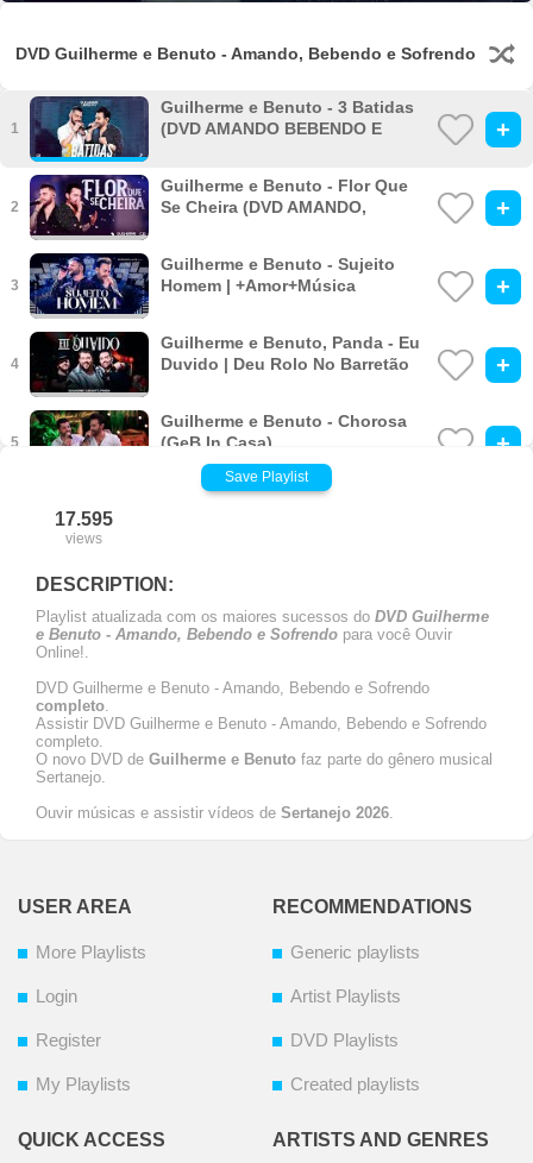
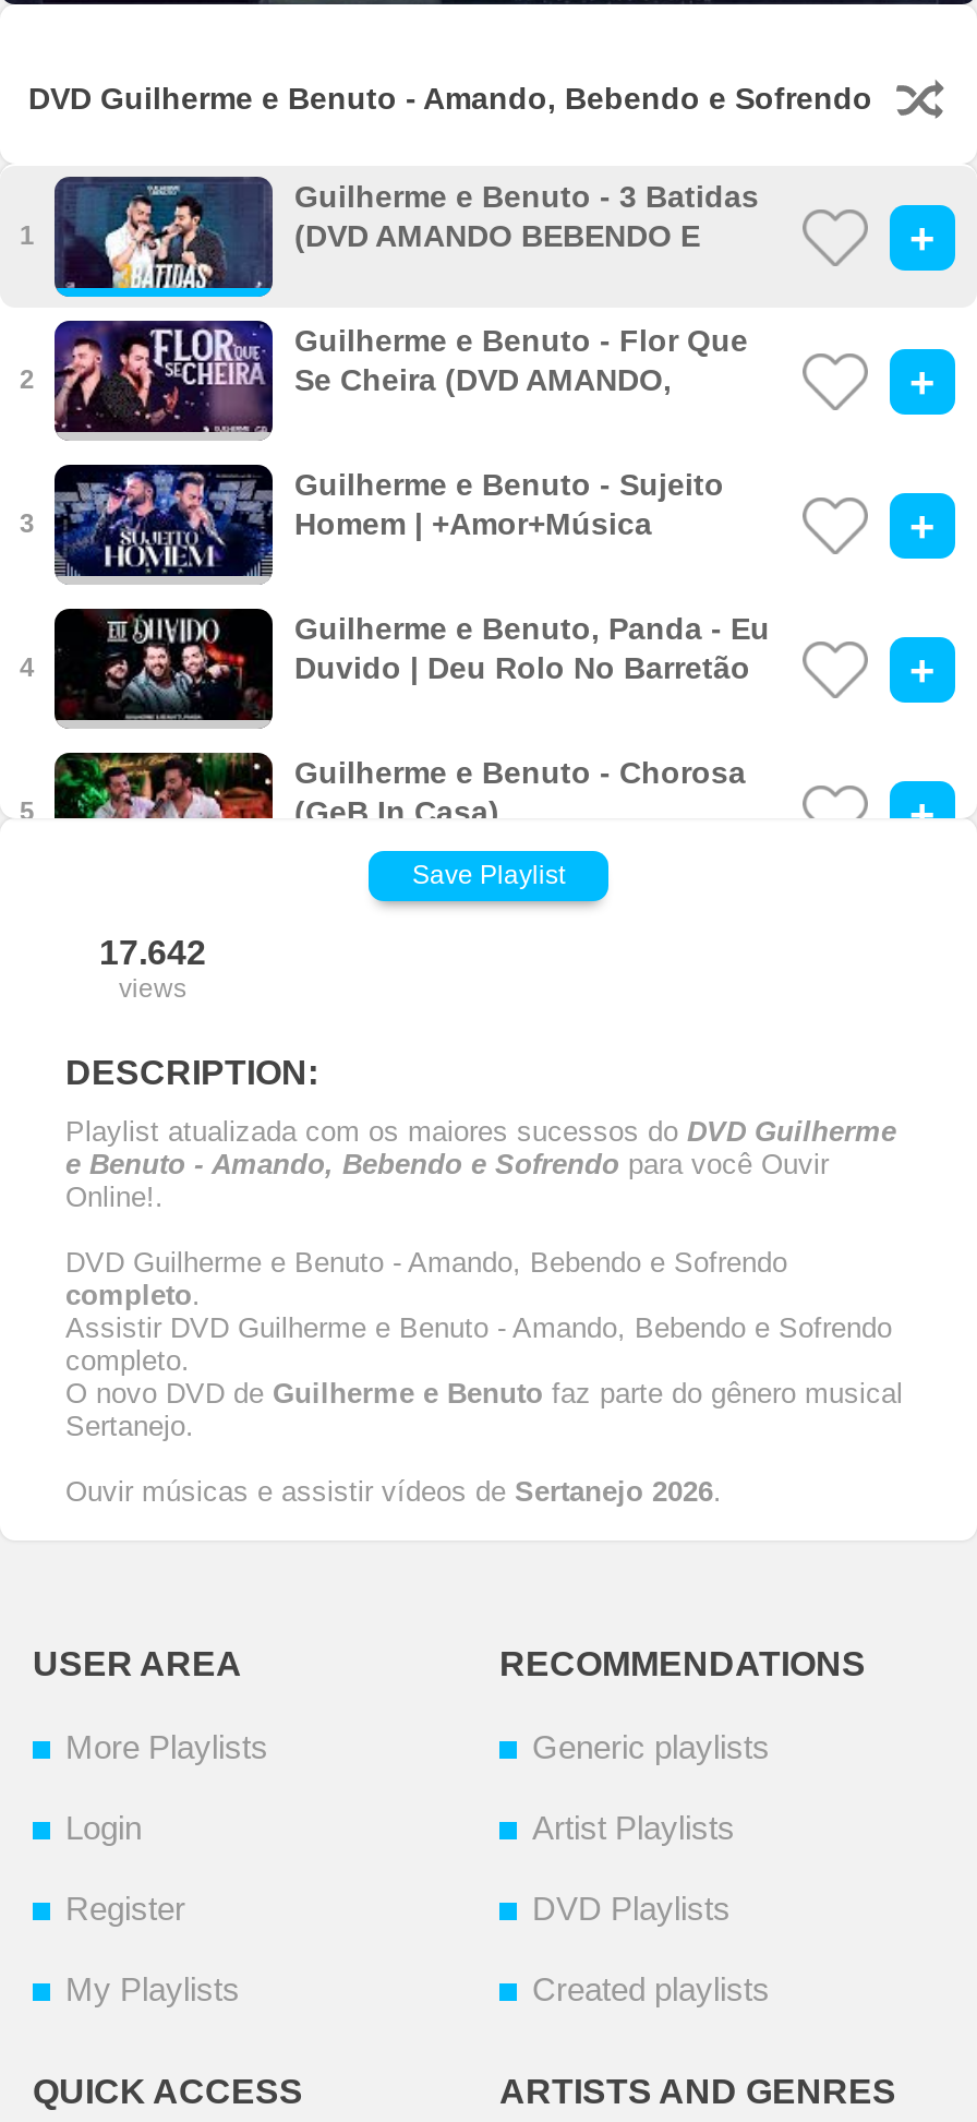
[54,509,112,529] 17.595 -> [99,934,206,971] 17.642

